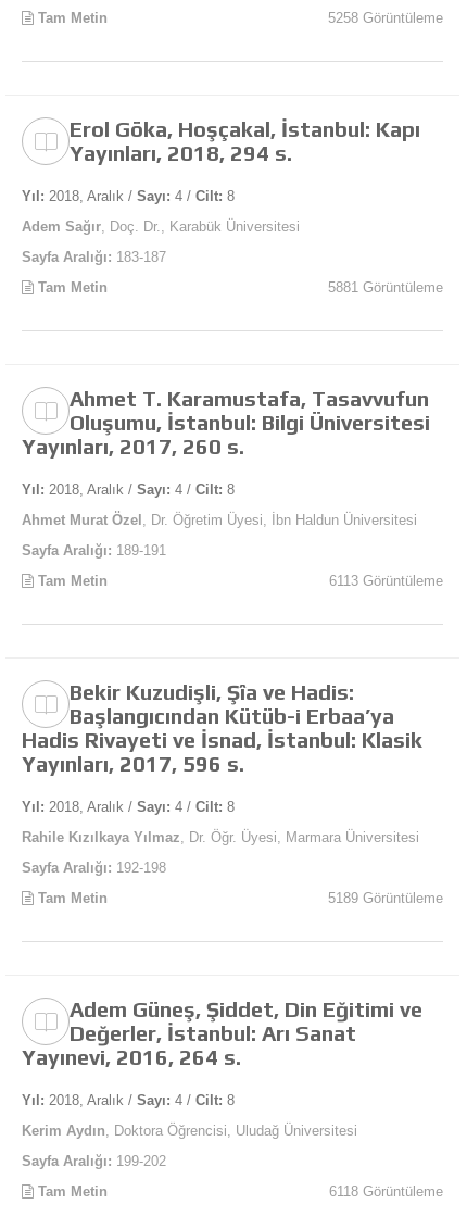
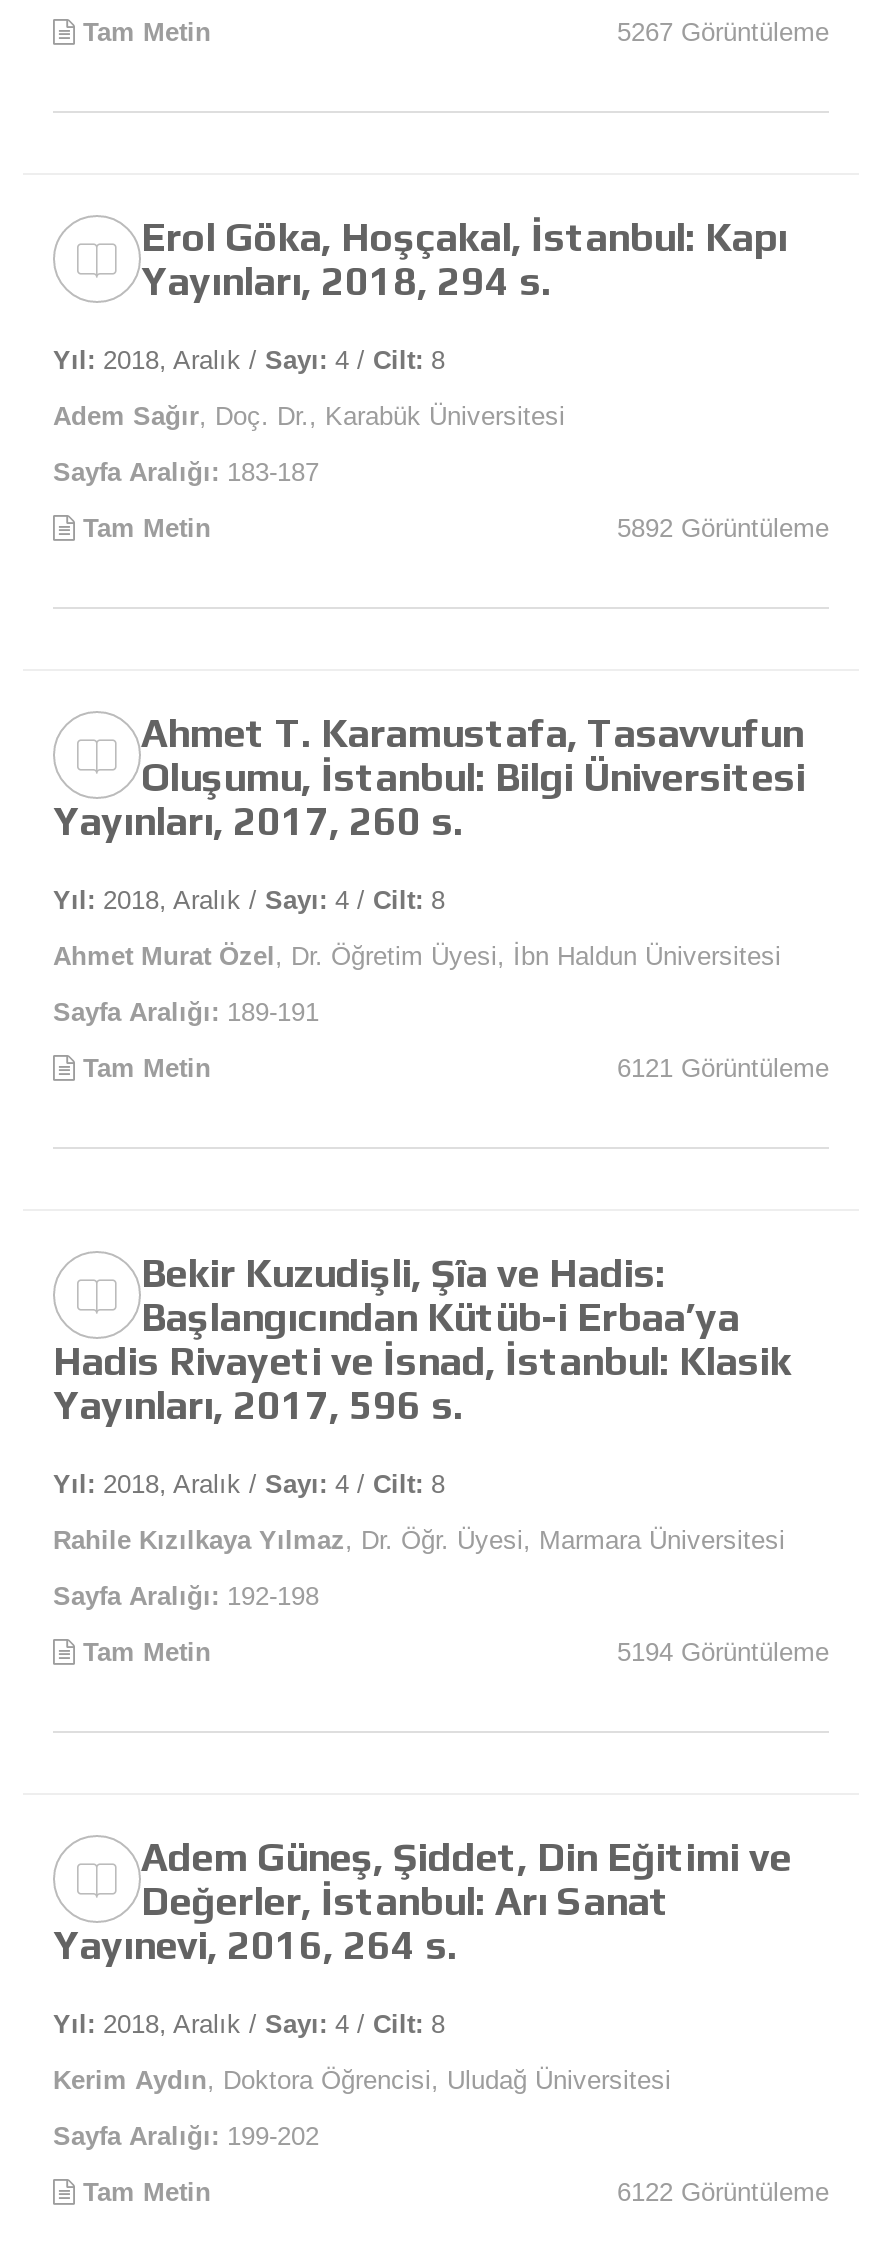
[328,9,443,26] 5258 Görüntüleme -> [617,16,829,46] 5267 Görüntüleme
[328,279,443,295] 5881 Görüntüleme -> [617,512,829,542] 5892 Görüntüleme
[329,572,443,588] 6113 Görüntüleme -> [617,1052,829,1082] 6121 Görüntüleme
[328,889,443,906] 5189 Görüntüleme -> [617,1636,829,1666] 5194 Görüntüleme
[329,1183,443,1199] 6118 Görüntüleme -> [617,2176,829,2206] 6122 Görüntüleme

